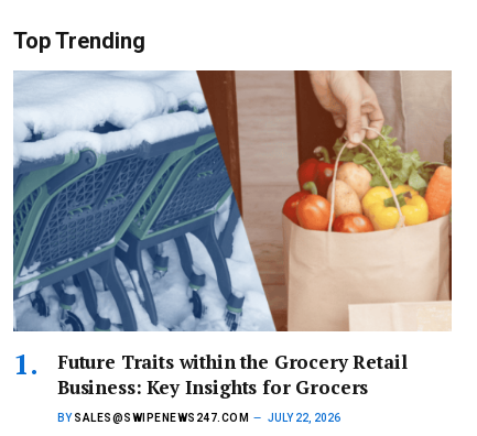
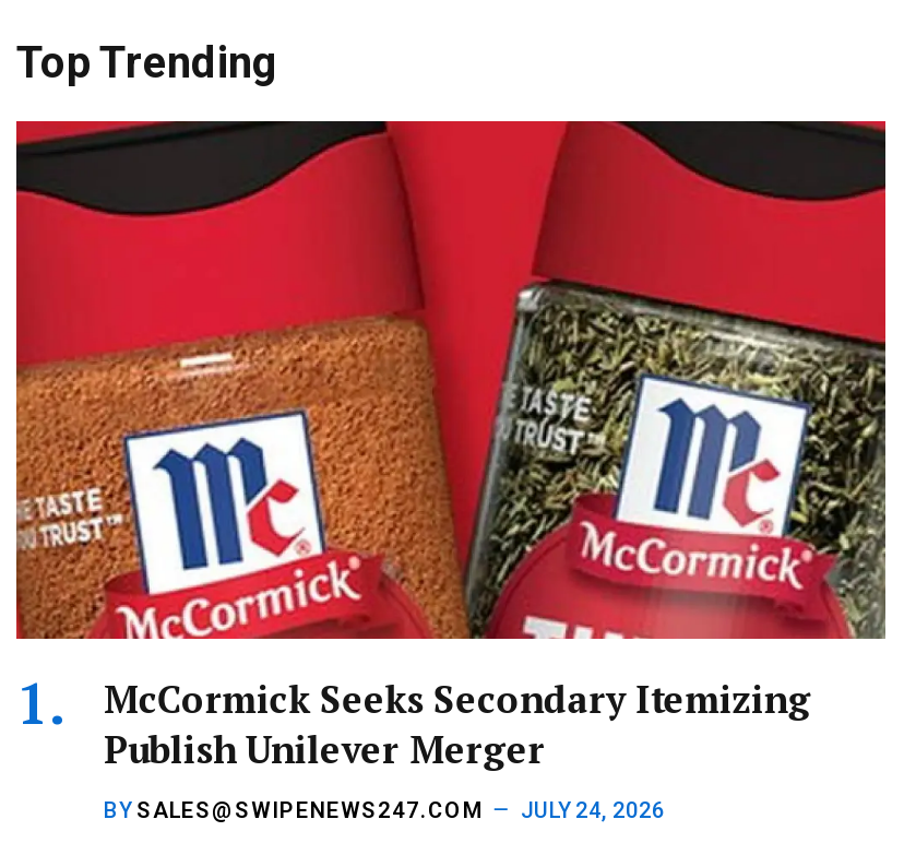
[12,69,453,400] [image] | Future Traits within the Grocery Retail | Business: Key Insights for Grocers -> [14,118,888,774] [image] | McCormick Seeks Secondary Itemizing | Publish Unilever Merger
[57,412,340,424] BY SALES@SWIPENEWS247.COM JULY 22, 2026 -> [104,798,665,822] BY SALES@SWIPENEWS247.COM JULY 24, 2026

